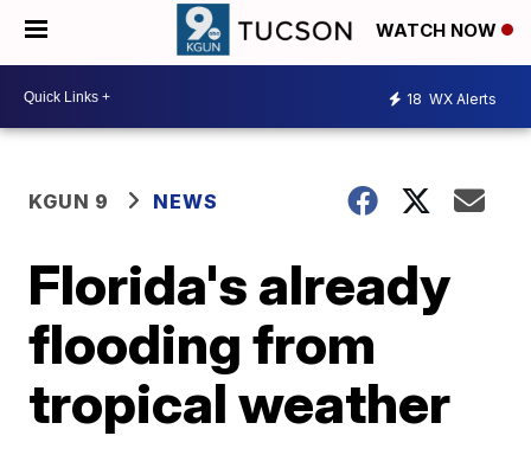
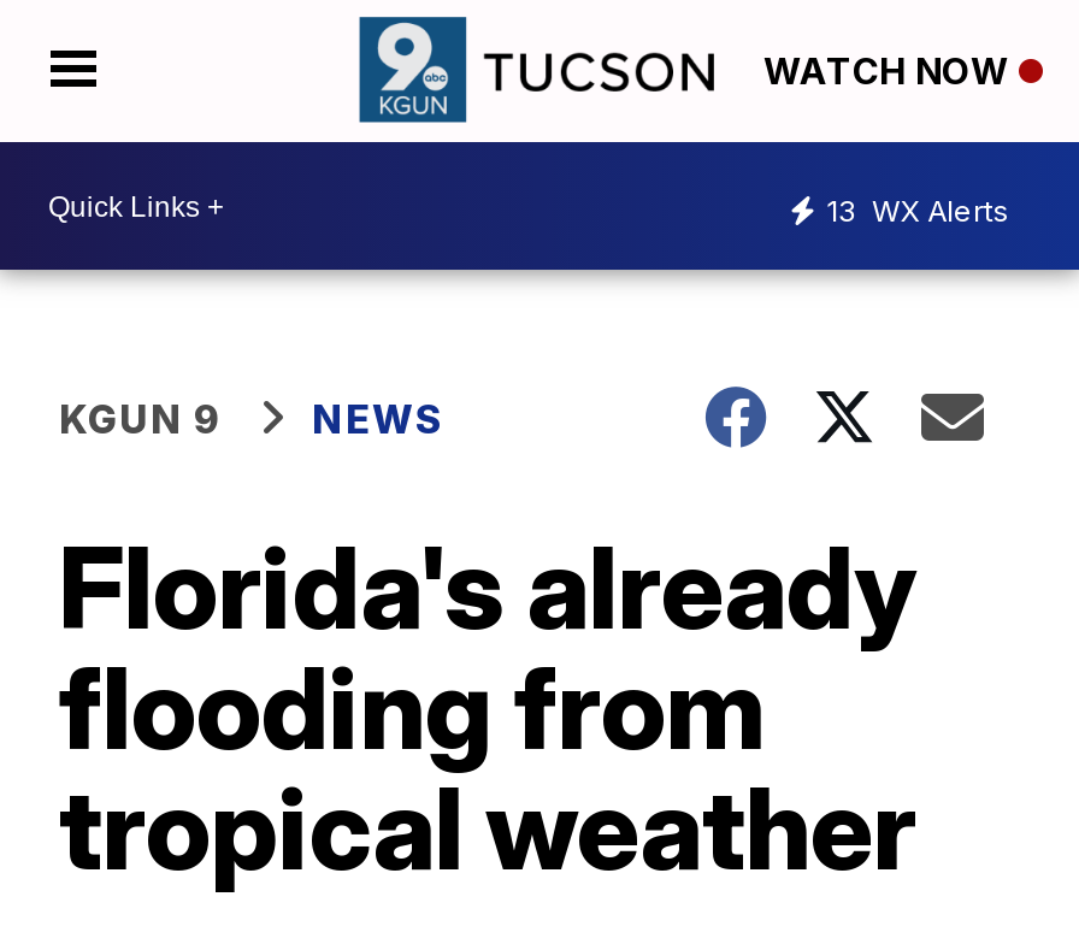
[407,89,497,107] 18 WX Alerts -> [826,191,1009,228] 13 WX Alerts

